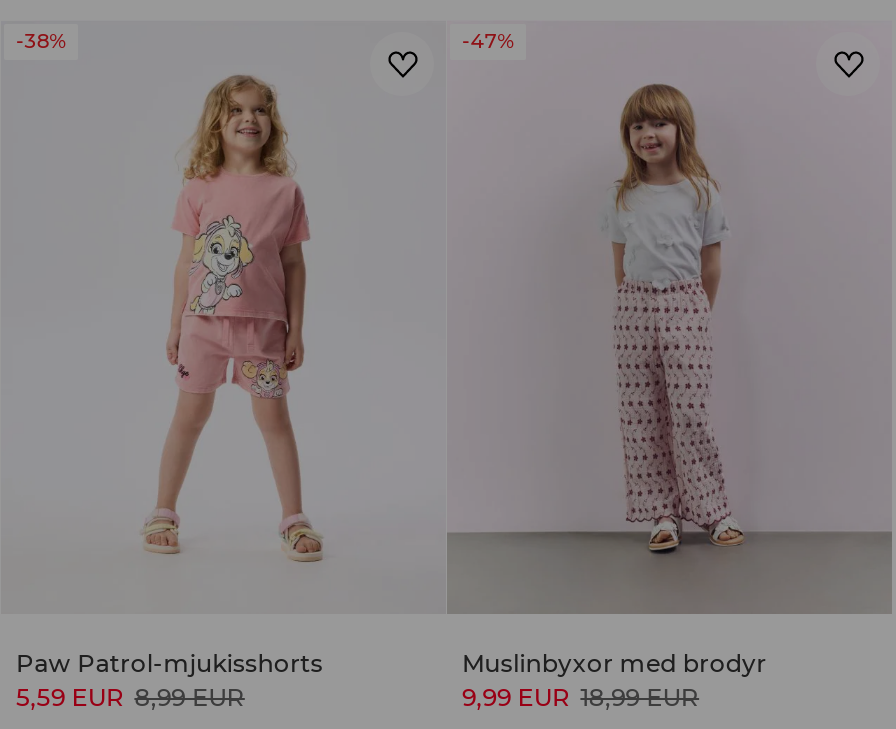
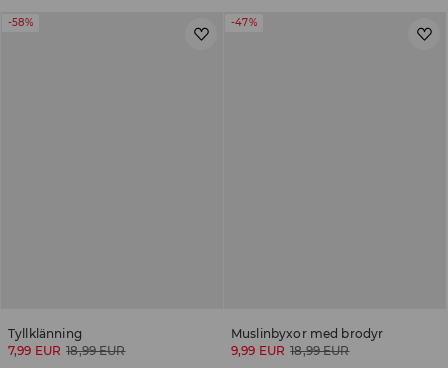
[16,28,66,54] -38% -> [8,16,33,29] -58%
[142,74,324,564] [image] -> none
[446,82,890,614] [image] -> none
[16,648,323,712] Paw Patrol-mjukisshorts | 5,59 EUR 8,99 EUR -> [8,326,126,358] Tyllklänning | 7,99 EUR 18,99 EUR

